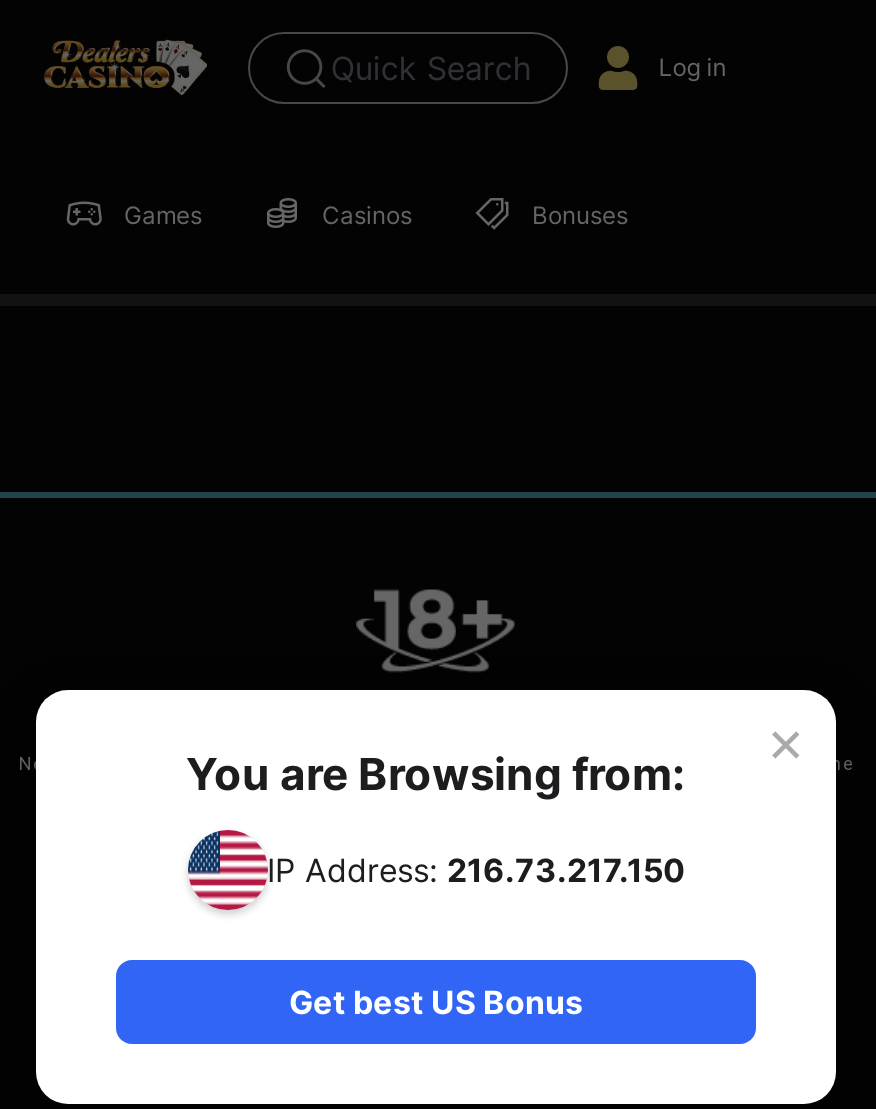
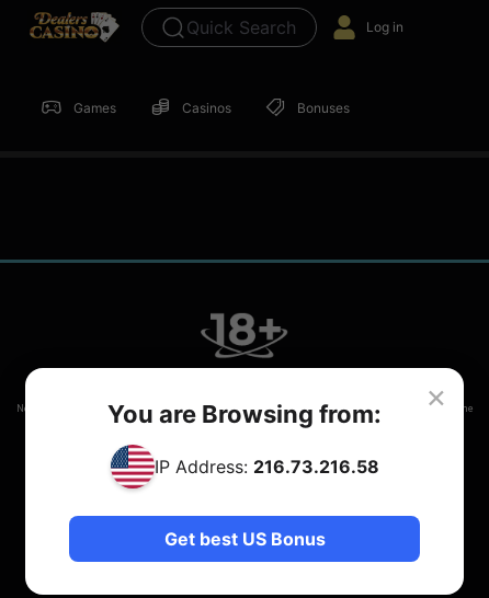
[267,849,685,889] IP Address: 216.73.217.150 -> [154,455,379,477] IP Address: 216.73.216.58

